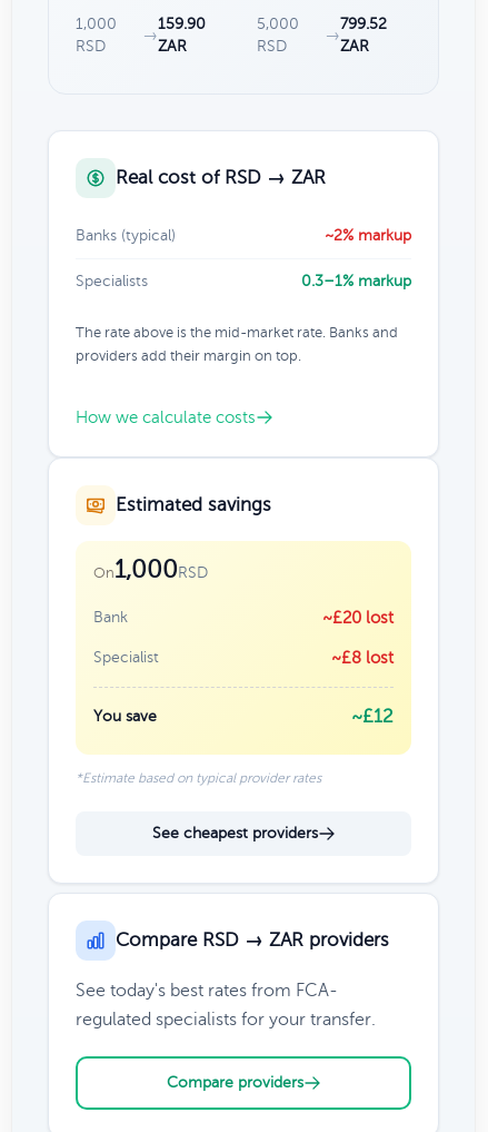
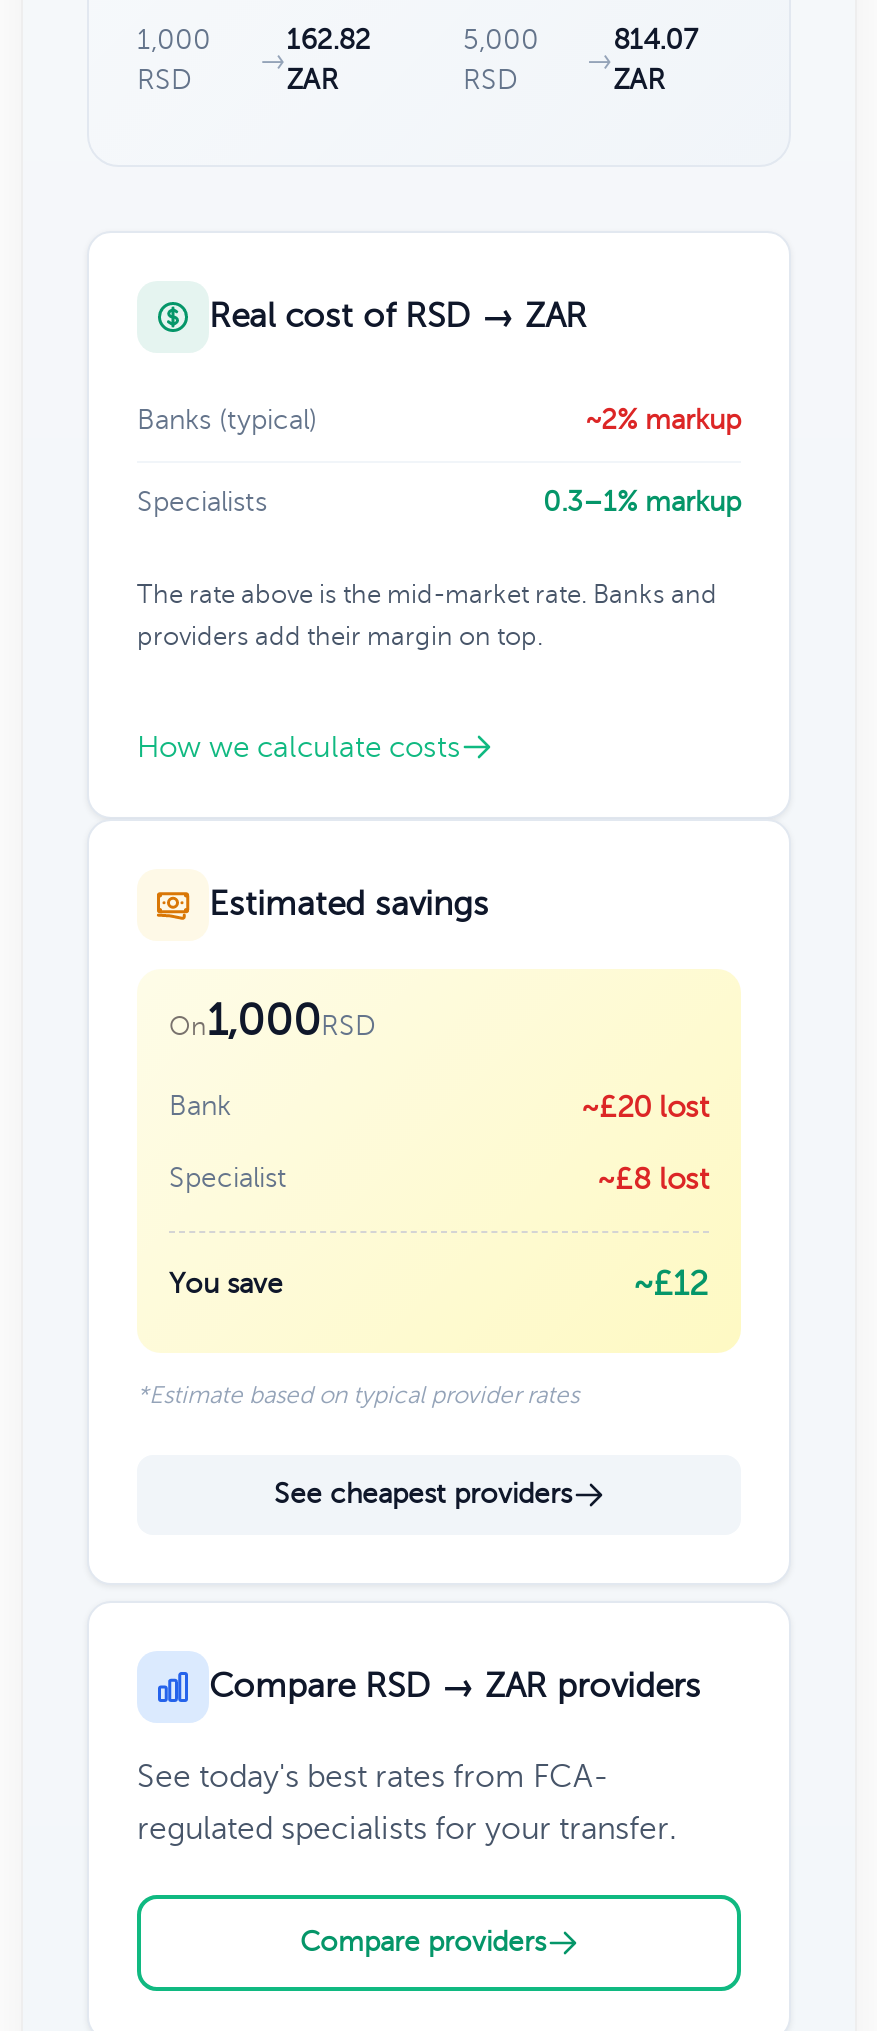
[158,15,206,32] 159.90 -> [286,24,370,54] 162.82
[340,15,387,32] 799.52 -> [613,24,697,54] 814.07

